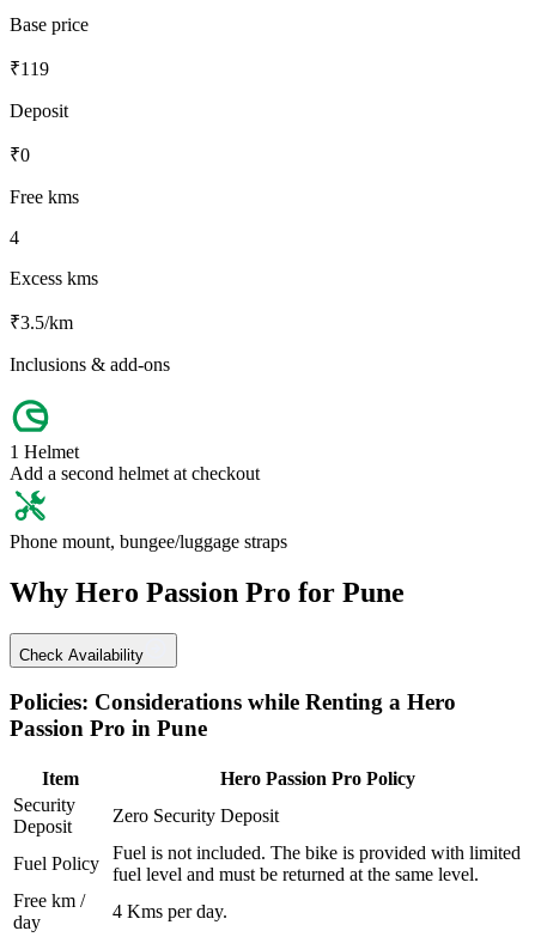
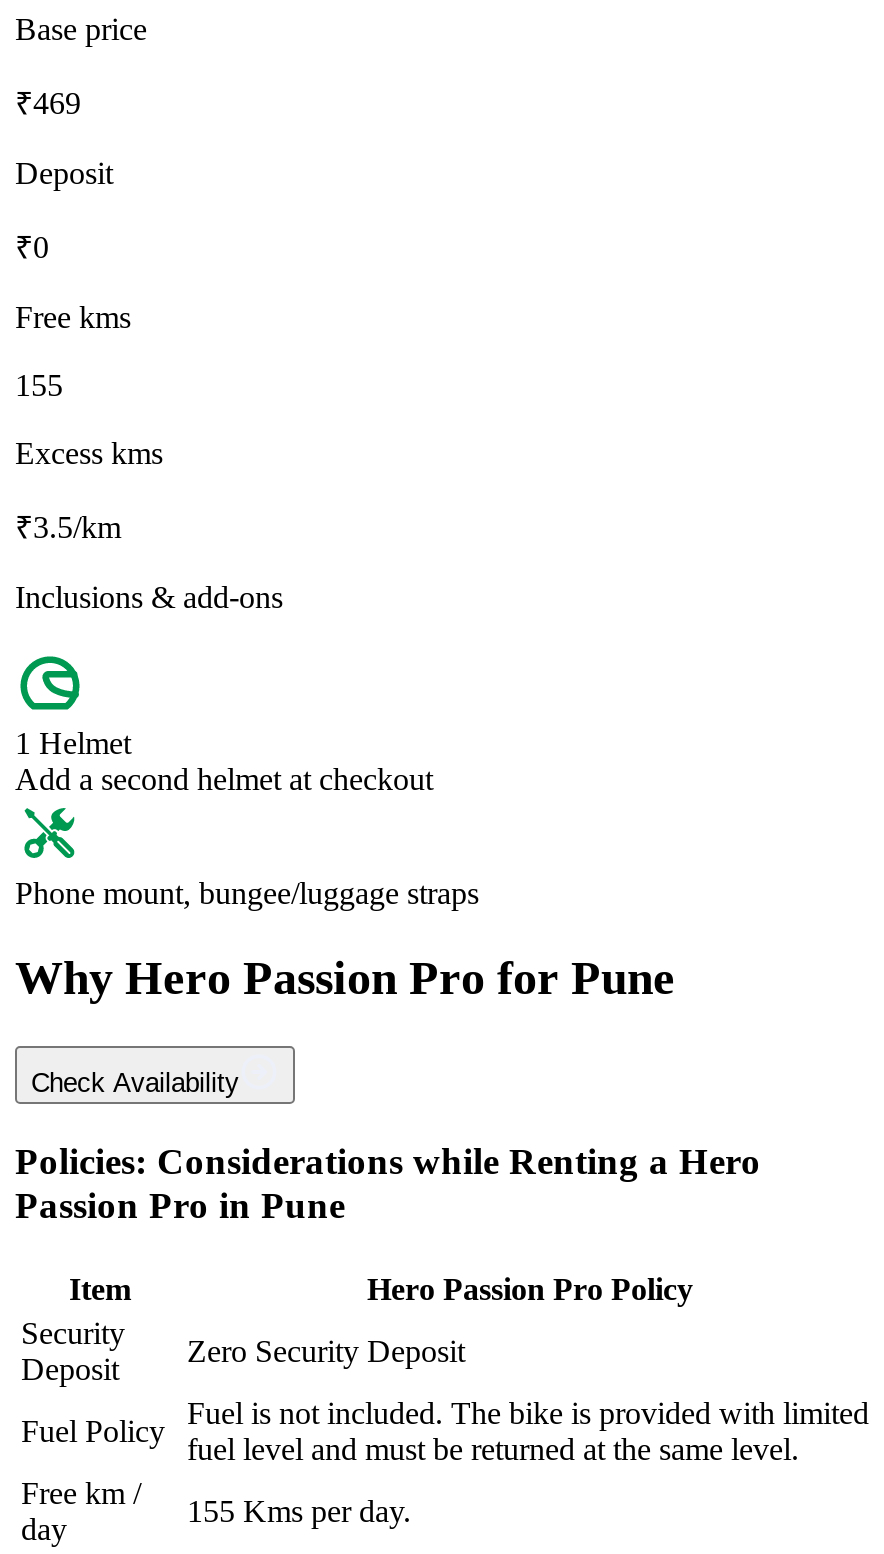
[10,59,49,79] ₹119 -> [15,86,81,120] ₹469
[10,227,19,248] 4 -> [15,368,63,402] 155
[113,901,227,922] 4 Kms per day. -> [187,1494,411,1528] 155 Kms per day.

